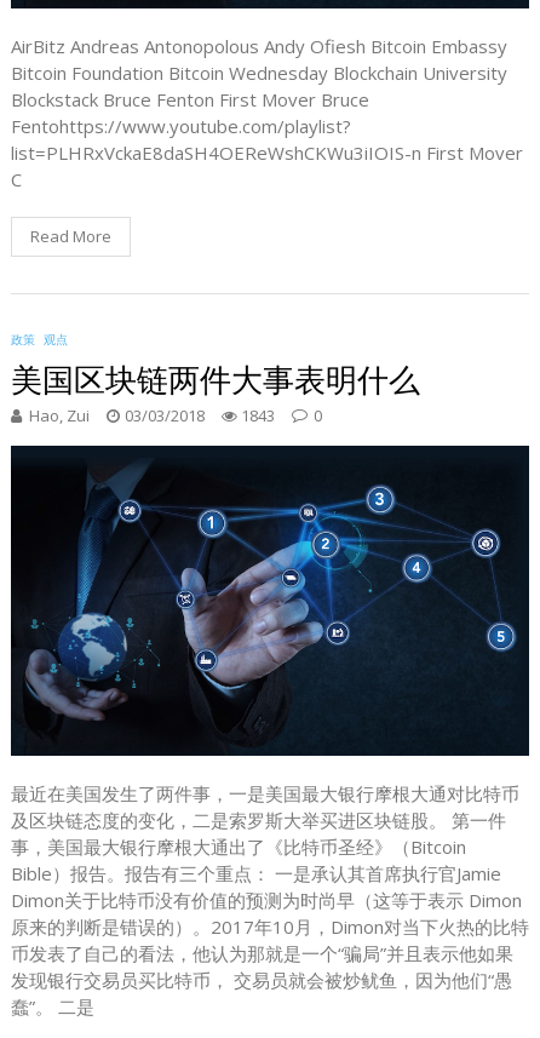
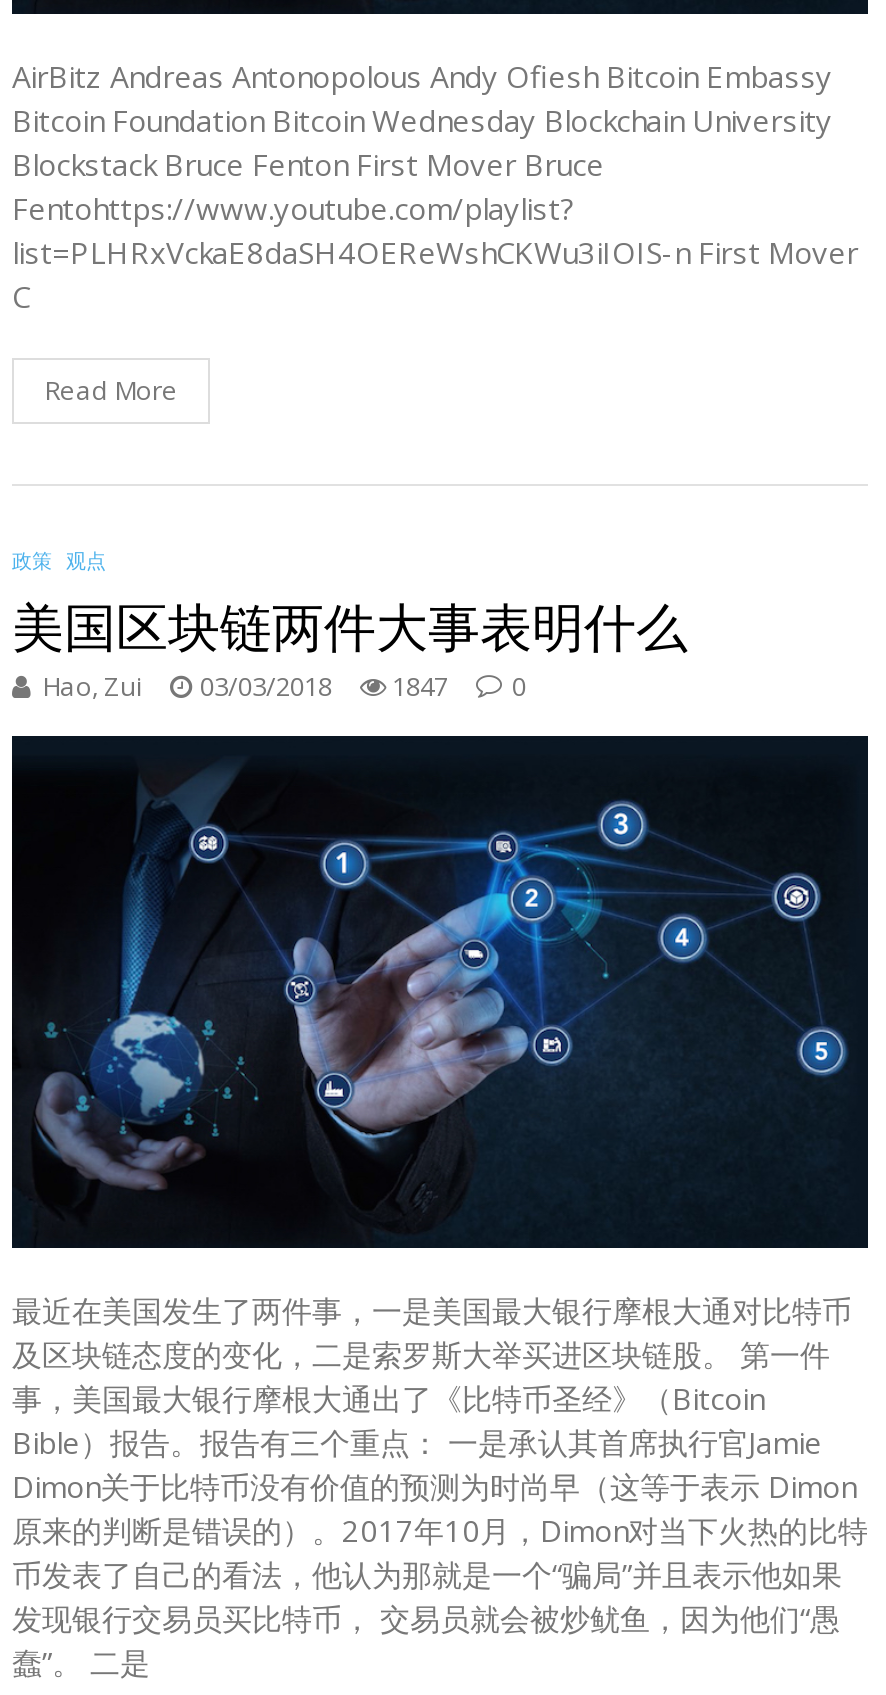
[29,404,322,426] Hao, Zui 03/03/2018 1843 0 -> [42,667,526,703] Hao, Zui 03/03/2018 1847 0

